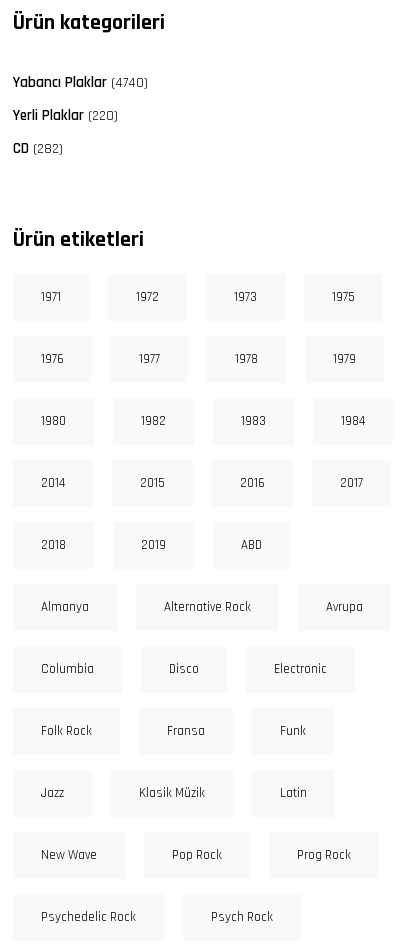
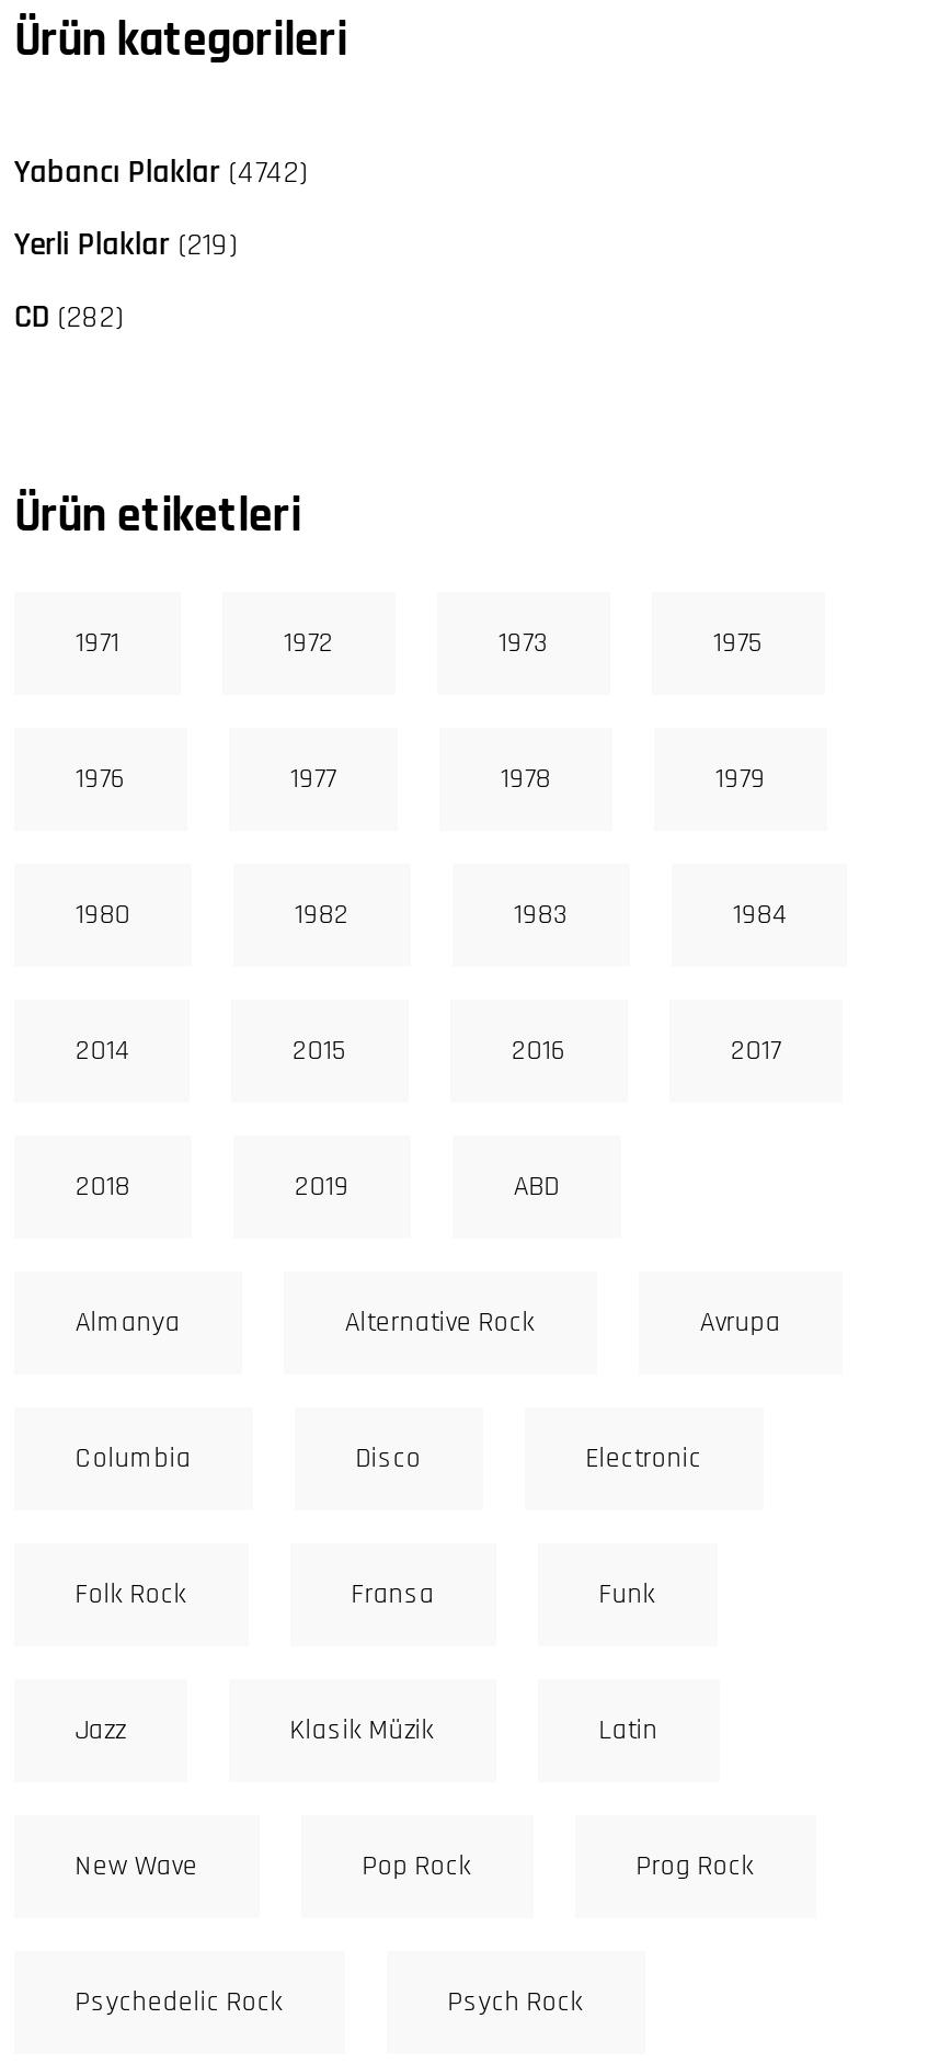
[13,73,148,92] Yabancı Plaklar (4740) -> [14,152,308,194] Yabancı Plaklar (4742)
[13,106,118,125] Yerli Plaklar (220) -> [14,224,238,266] Yerli Plaklar (219)

